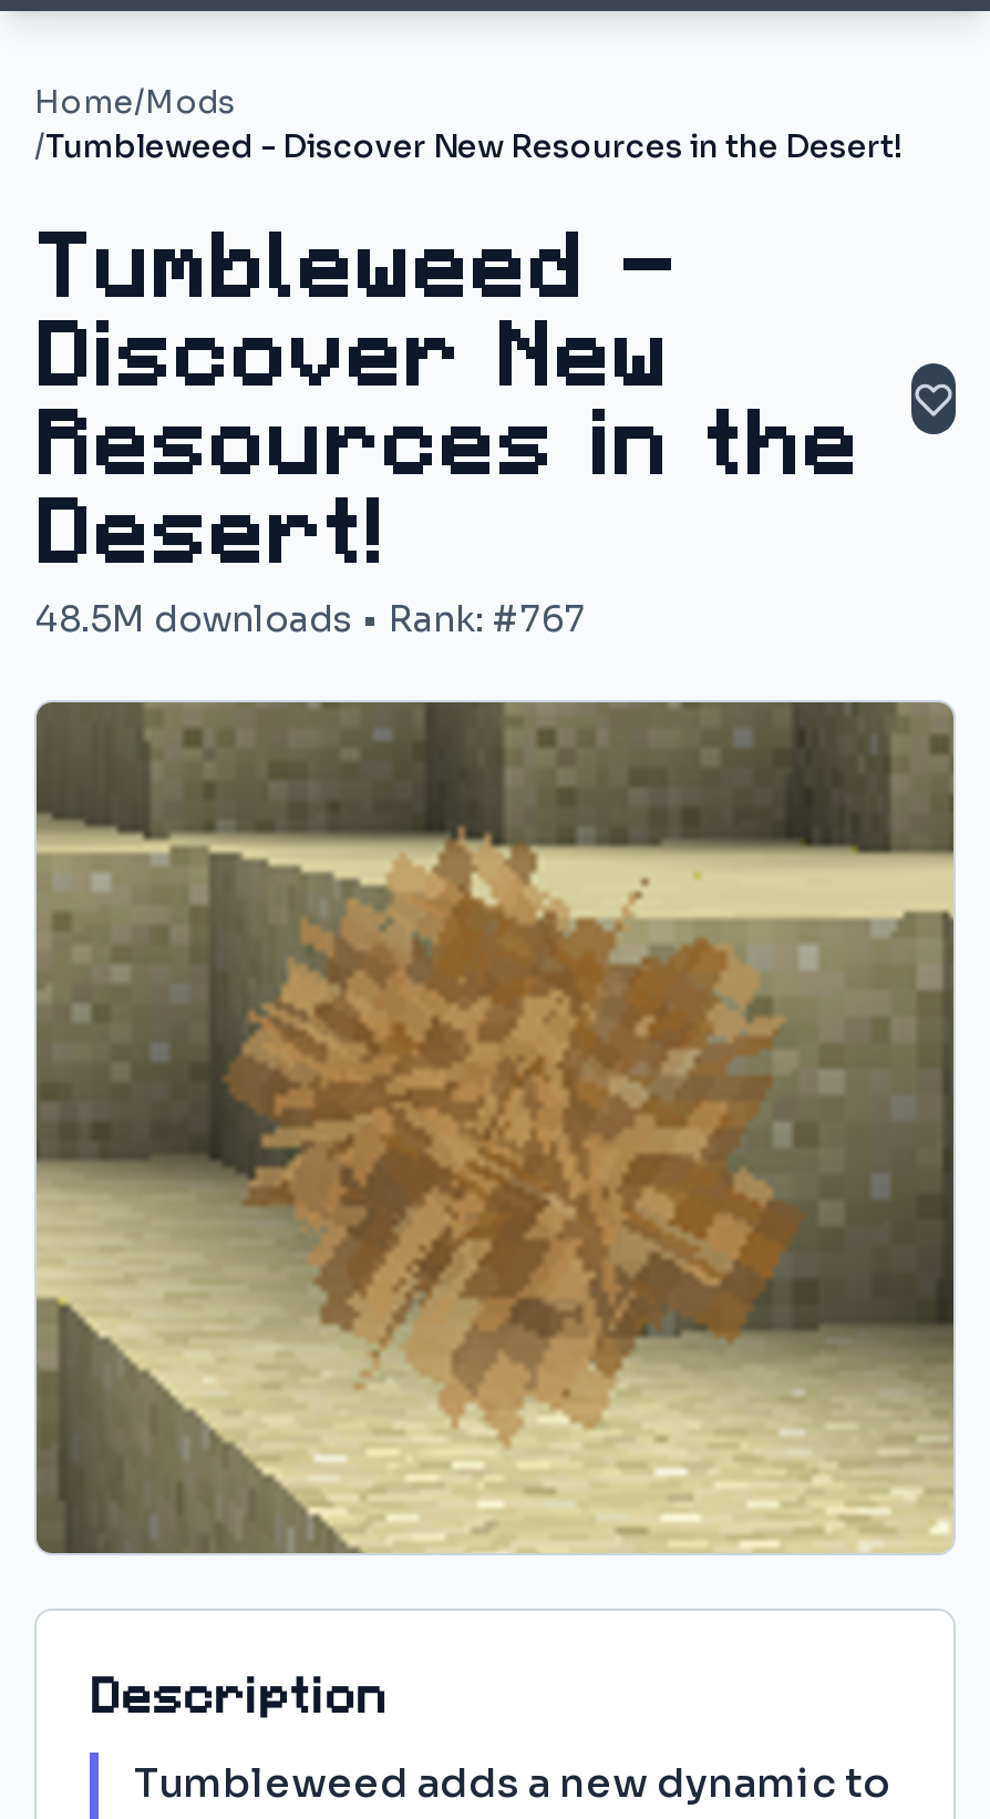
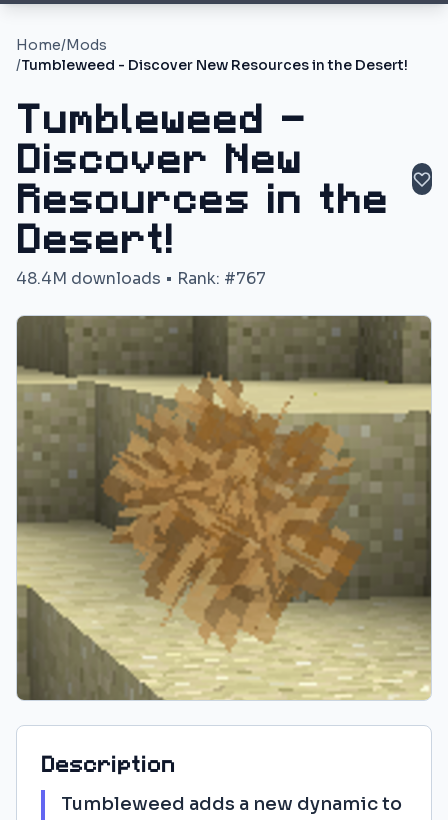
[34,596,586,643] 48.5M downloads • Rank: #767 -> [16,268,266,289] 48.4M downloads • Rank: #767

